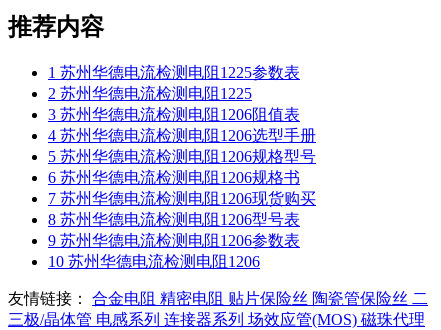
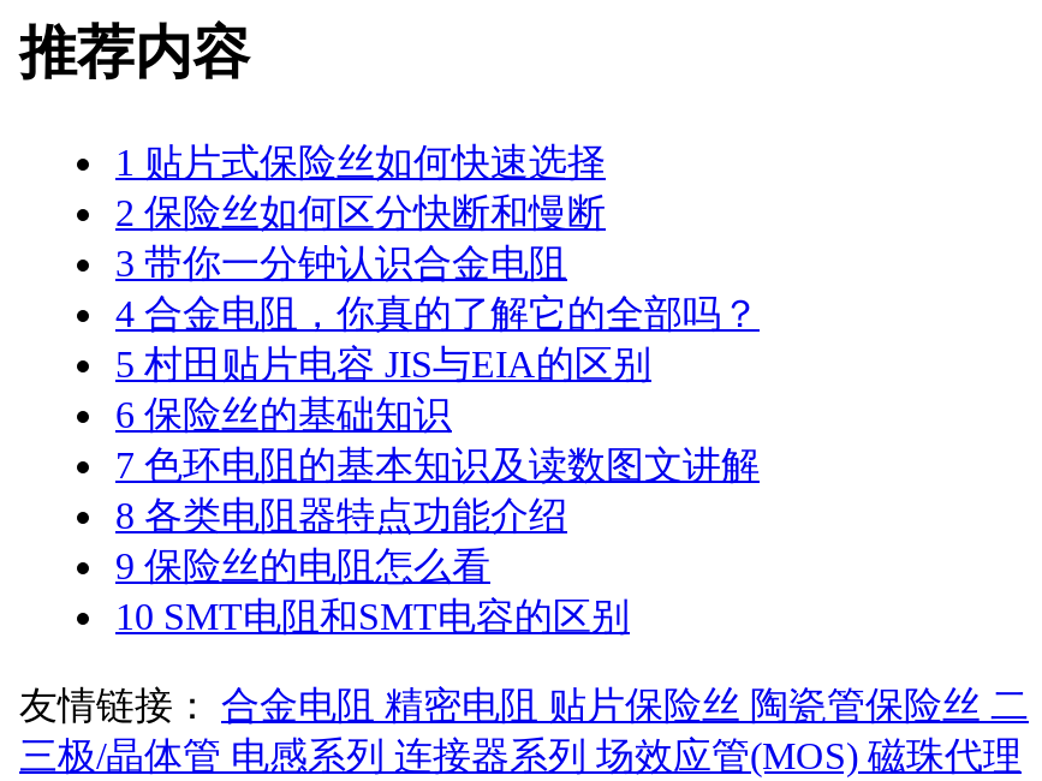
[48,64,316,270] 1苏州华德电流检测电阻1225参数表 | 2苏州华德电流检测电阻1225 | 3苏州华德电流检测电阻1206阻值表 | 4苏州华德电流检测电阻1206选型手册 | 5苏州华德电流检测电阻1206规格型号 | 6苏州华德电流检测电阻1206规格书 | 7苏州华德电流检测电阻1206现货购买 | 8苏州华德电流检测电阻1206型号表 | 9苏州华德电流检测电阻1206参数表 | 10苏州华德电流检测电阻1206 -> [115,141,760,636] 1贴片式保险丝如何快速选择 | 2保险丝如何区分快断和慢断 | 3带你一分钟认识合金电阻 | 4合金电阻，你真的了解它的全部吗？ | 5村田贴片电容 JIS与EIA的区别 | 6保险丝的基础知识 | 7色环电阻的基本知识及读数图文讲解 | 8各类电阻器特点功能介绍 | 9保险丝的电阻怎么看 | 10 SMT电阻和SMT电容的区别

